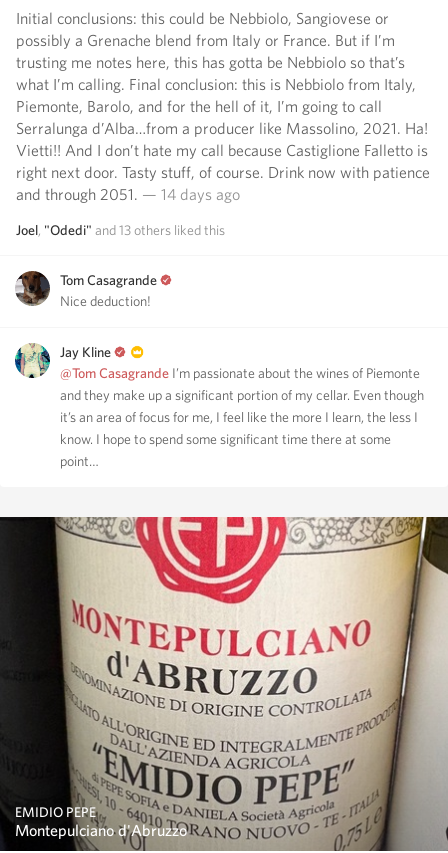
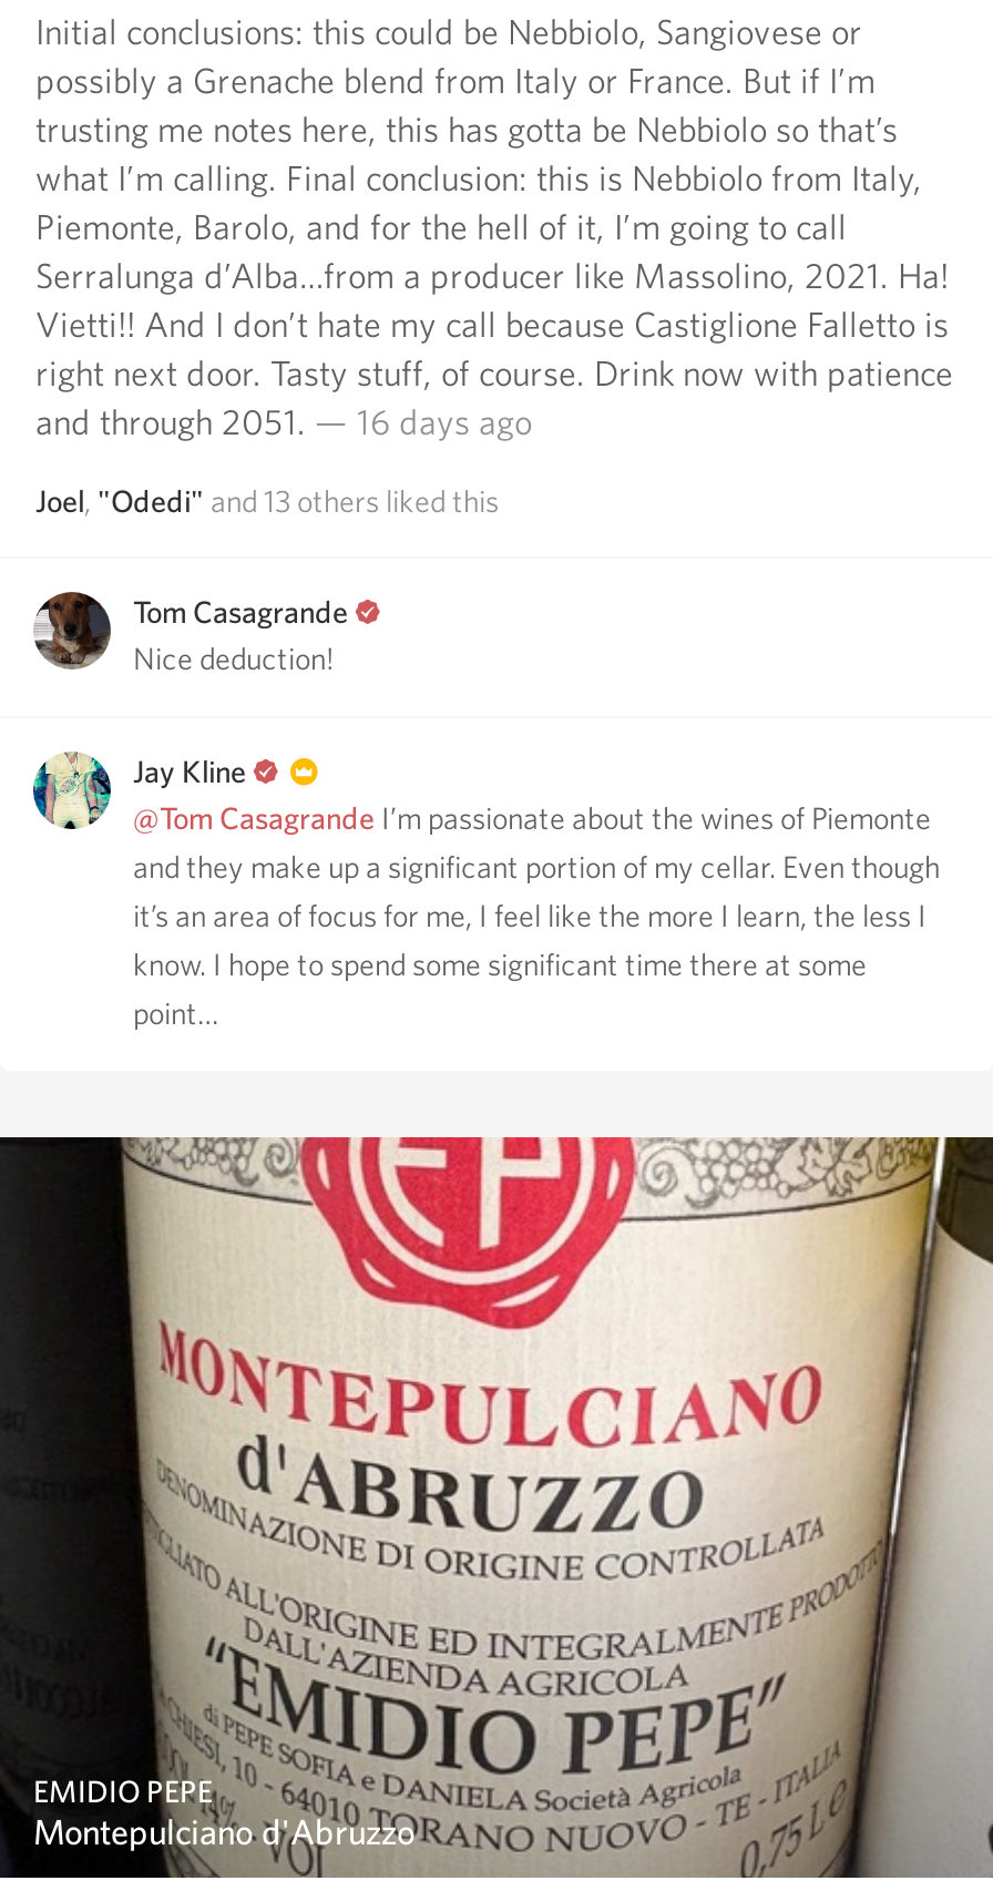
[16,185,240,204] and through 2051. — 14 days ago -> [35,401,532,443] and through 2051. — 16 days ago

